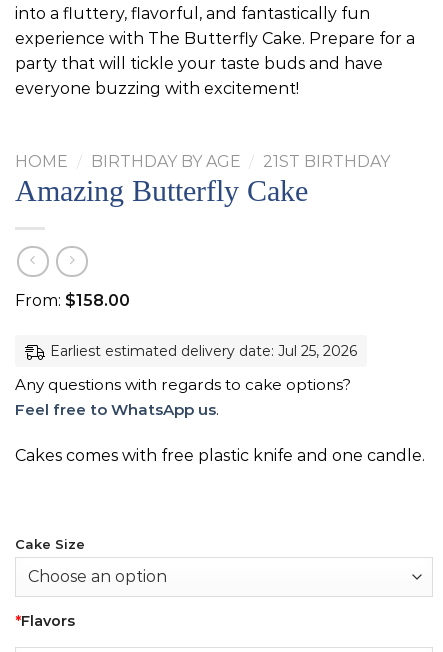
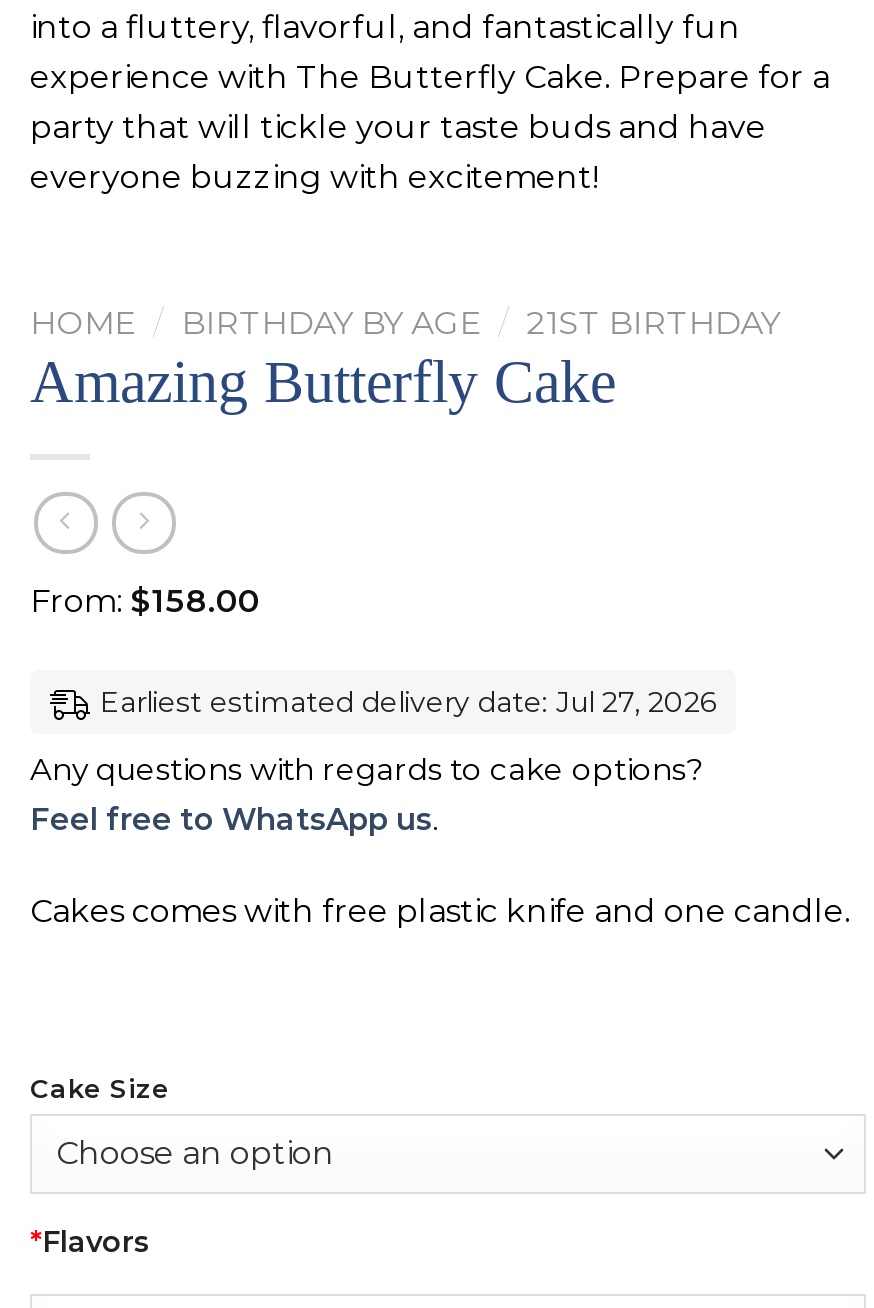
[50,342,357,360] Earliest estimated delivery date: Jul 25, 2026 -> [100,684,716,720] Earliest estimated delivery date: Jul 27, 2026

